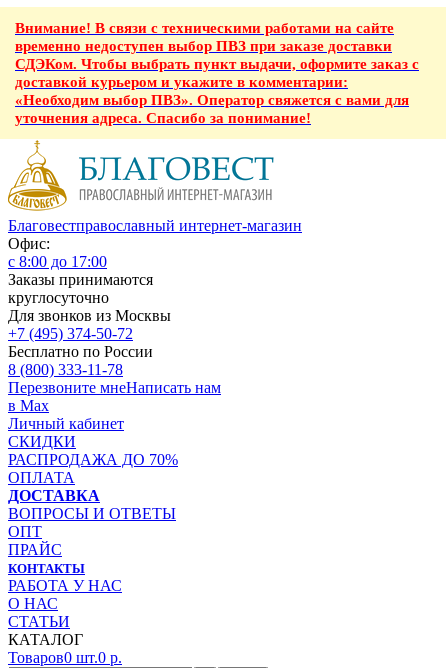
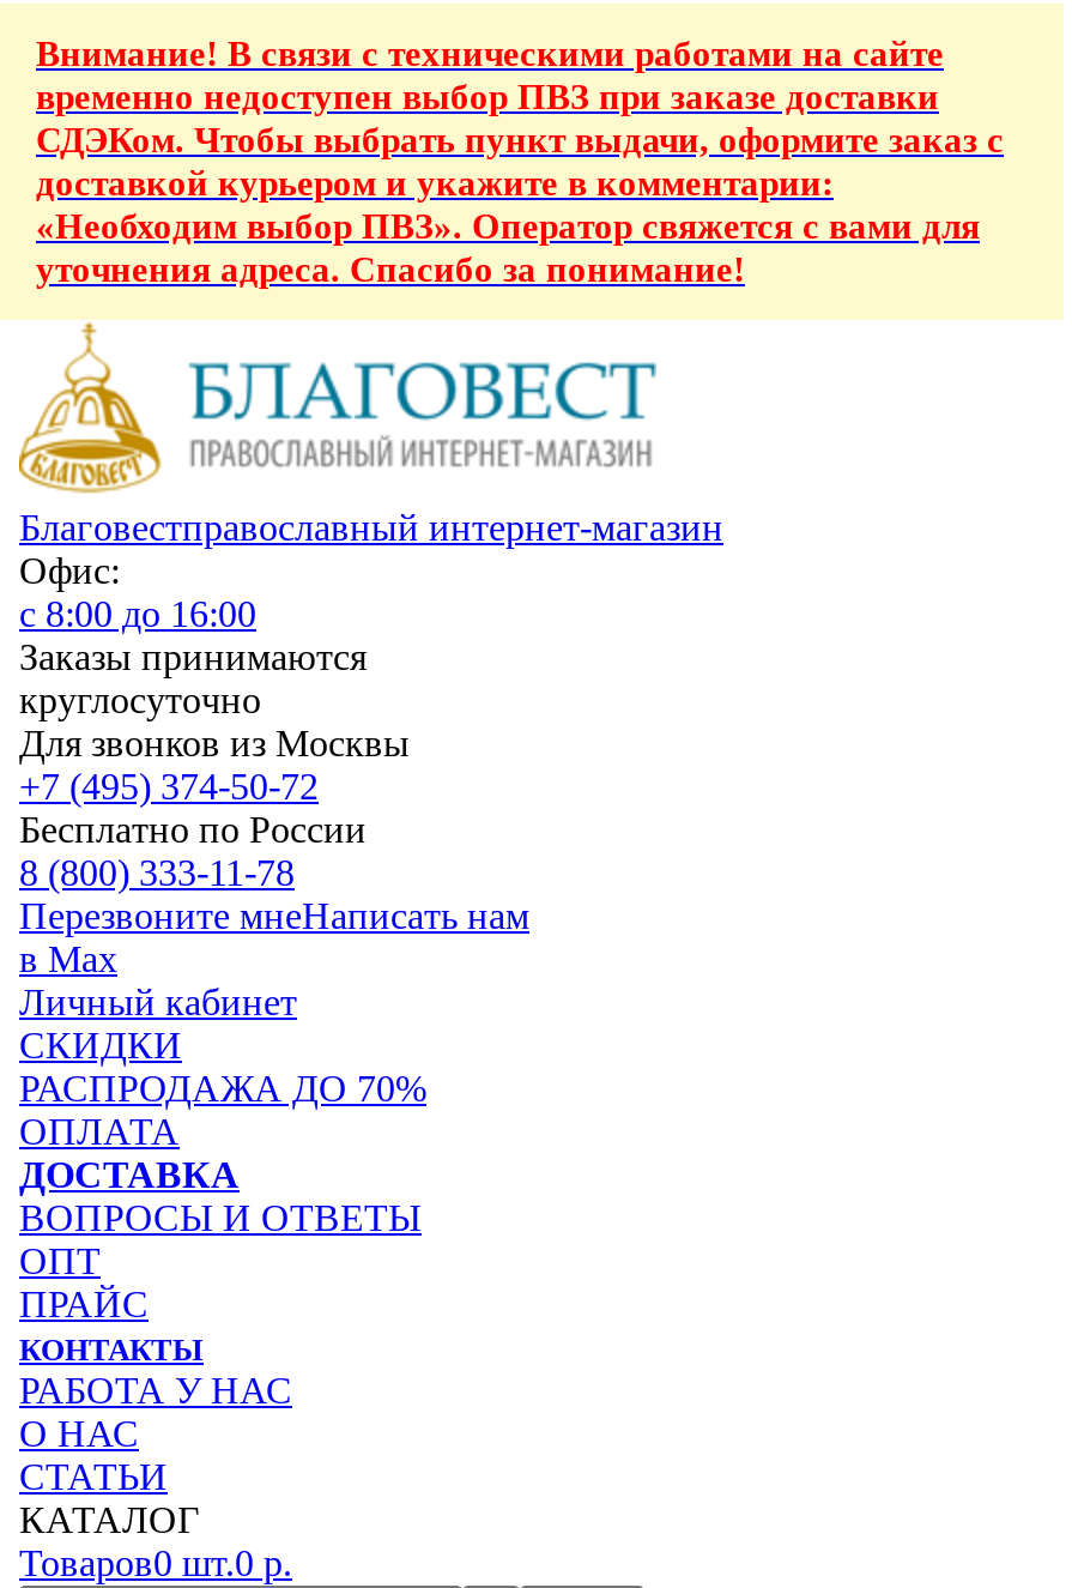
[8,253,107,270] с 8:00 до 17:00 -> [19,593,256,634] с 8:00 до 16:00

